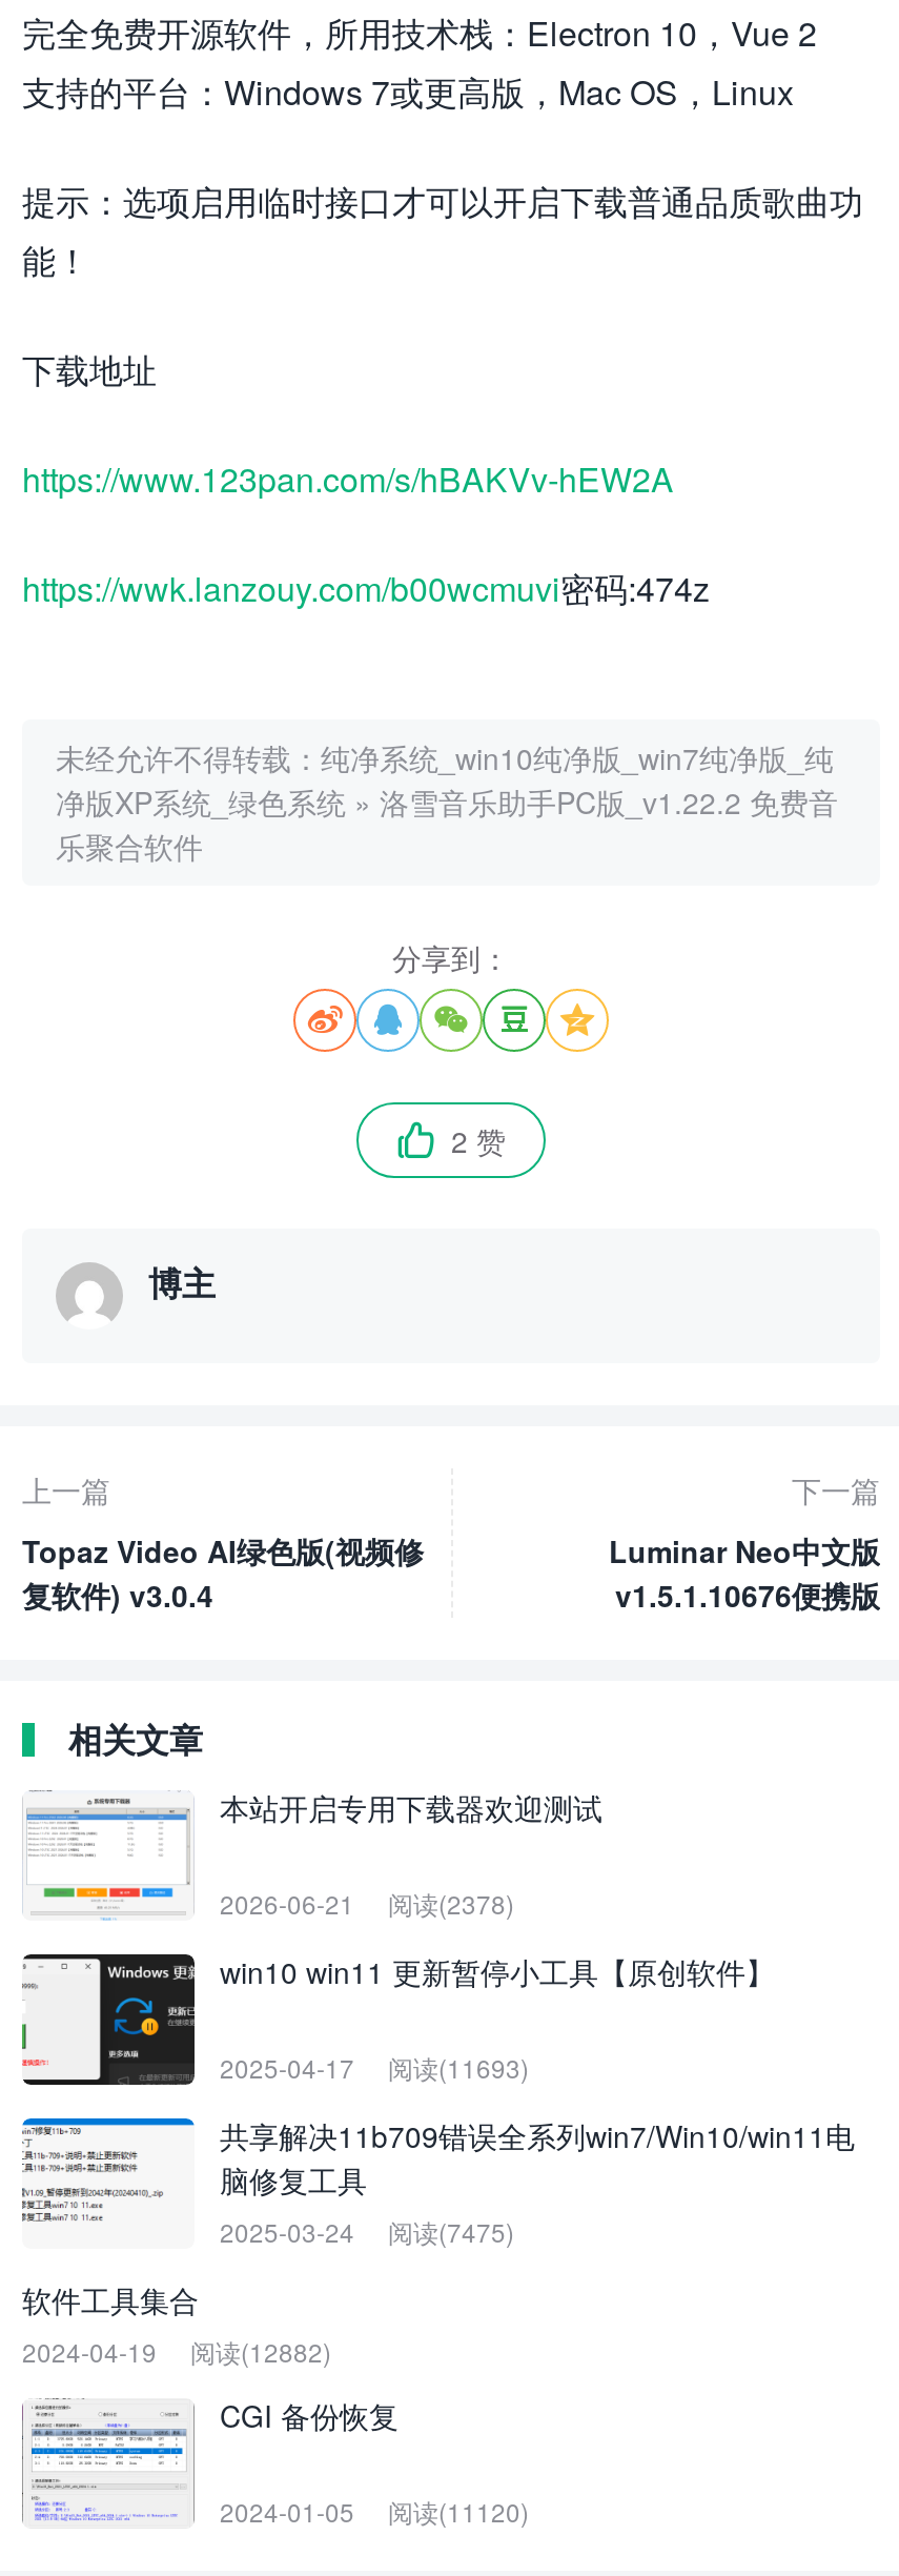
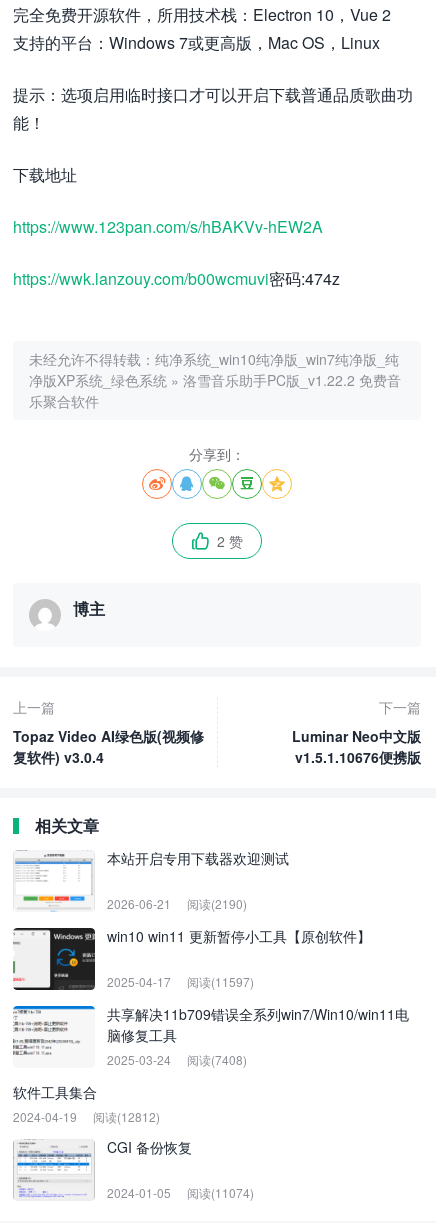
[220,1883,514,1919] 2026-06-21 阅读(2378) -> [107,895,247,912] 2026-06-21 阅读(2190)
[220,2048,529,2083] 2025-04-17 阅读(11693) -> [107,973,254,990] 2025-04-17 阅读(11597)
[220,2212,514,2247] 2025-03-24 阅读(7475) -> [107,1051,247,1068] 2025-03-24 阅读(7408)
[22,2332,331,2367] 2024-04-19 阅读(12882) -> [13,1108,160,1125] 2024-04-19 阅读(12812)
[220,2491,529,2527] 2024-01-05 阅读(11120) -> [107,1184,254,1201] 2024-01-05 阅读(11074)

